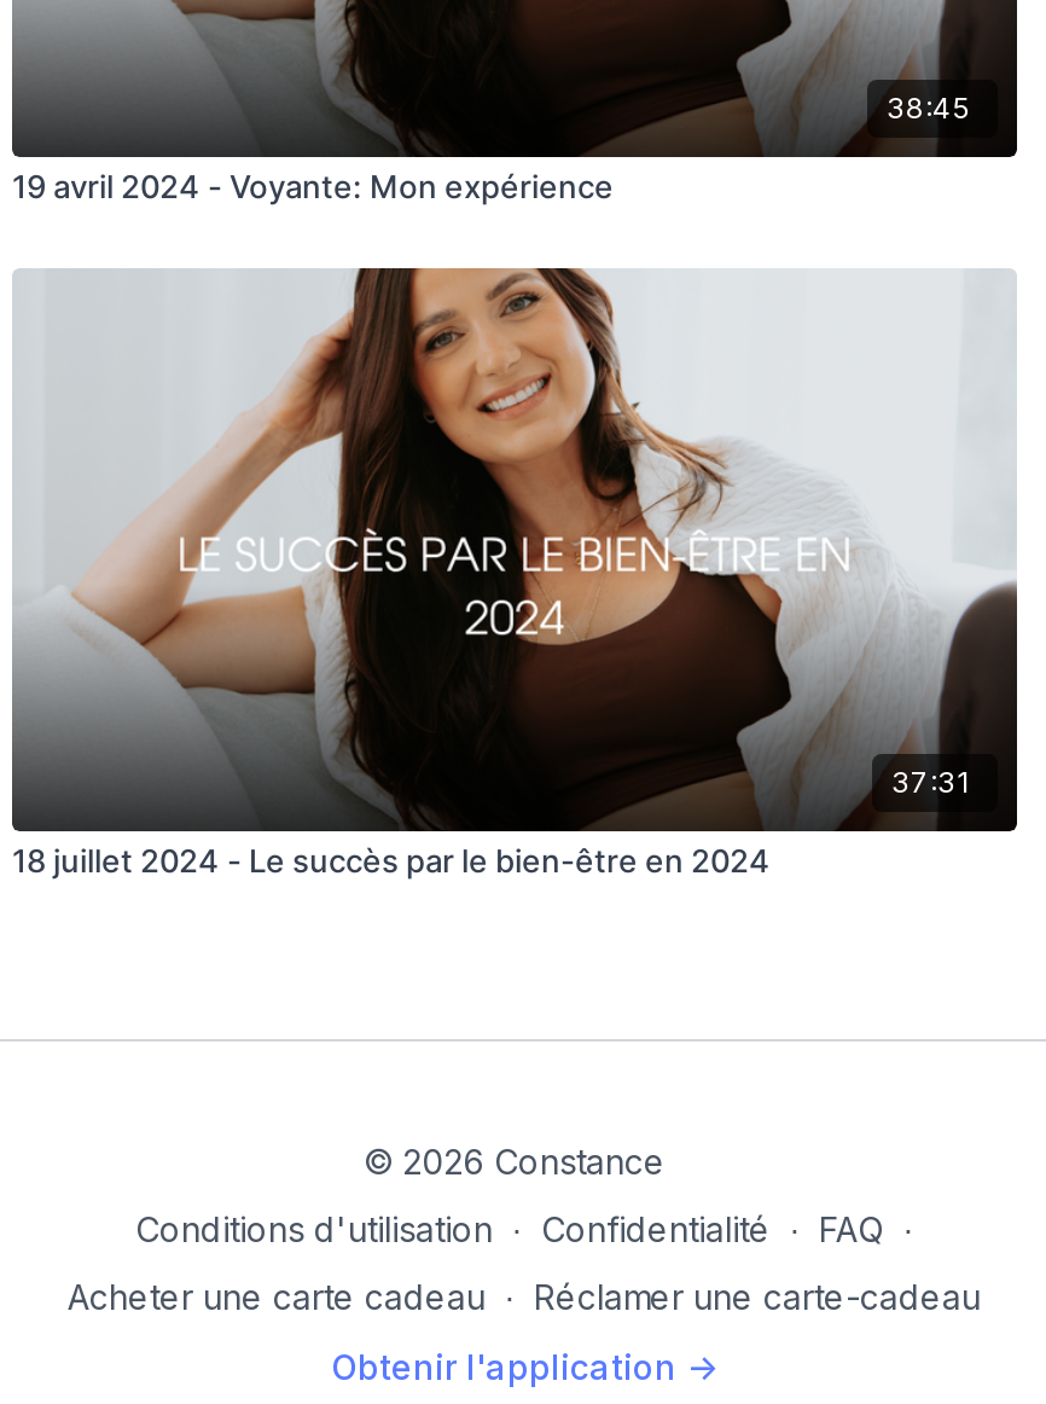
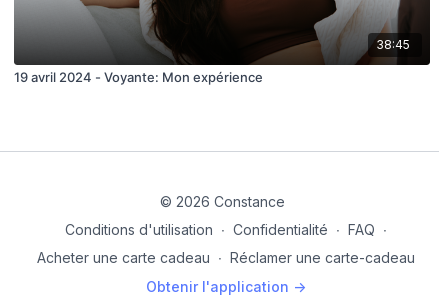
[12,266,1017,879] [image] | 37:31 | 18 juillet 2024 - Le succès par le bien-être en 2024 -> none

